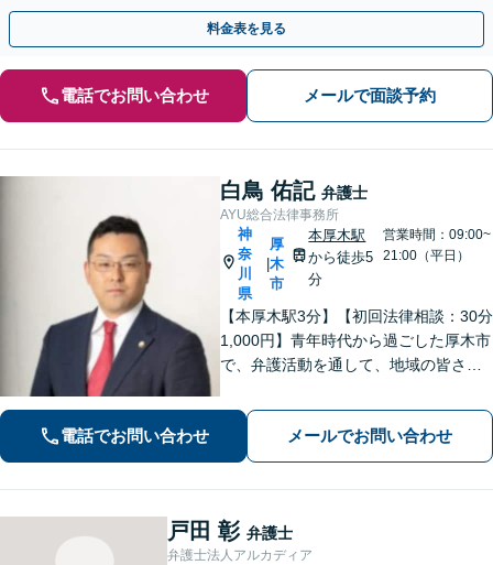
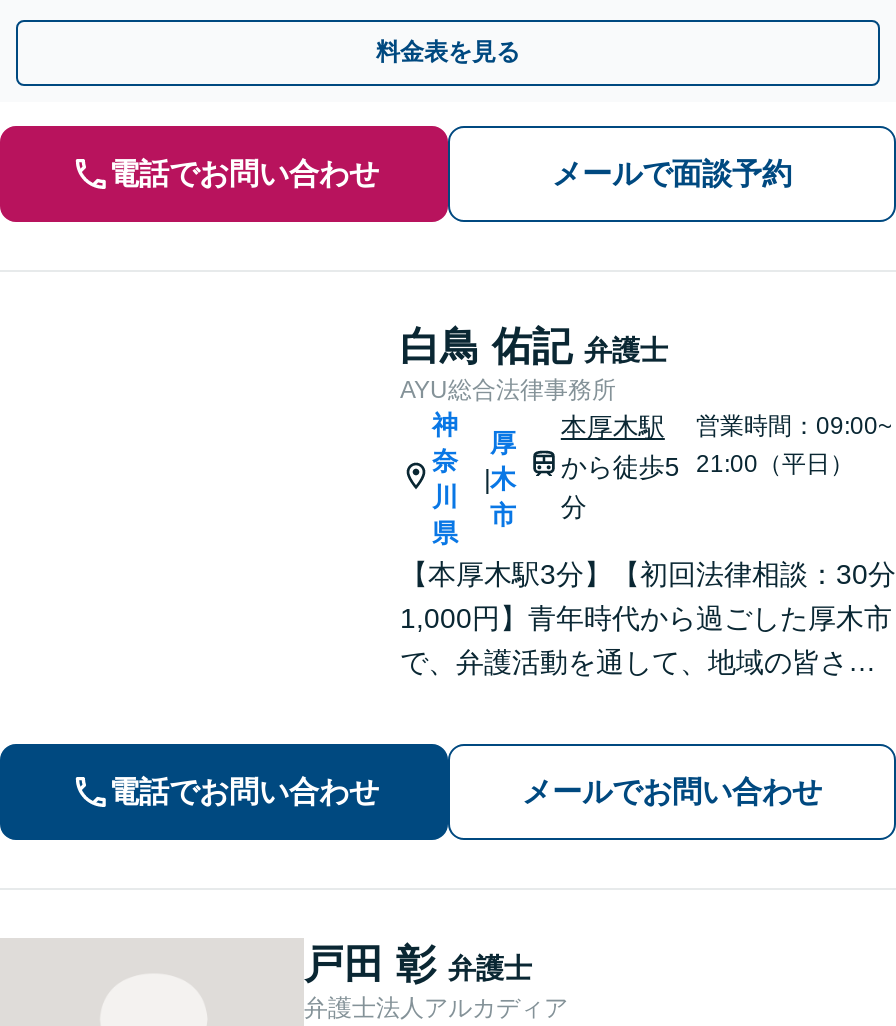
[3,175,220,398] [image] -> none

